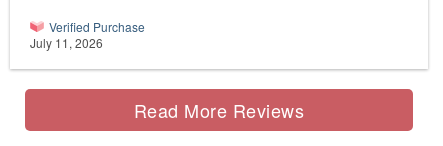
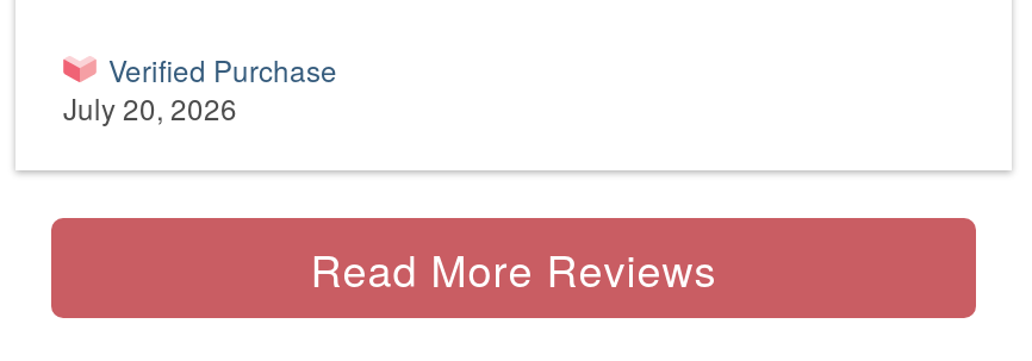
[30,34,103,51] July 11, 2026 -> [63,87,237,128] July 20, 2026

